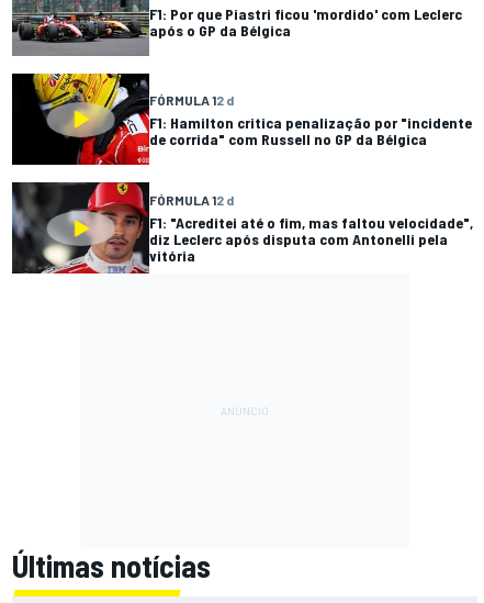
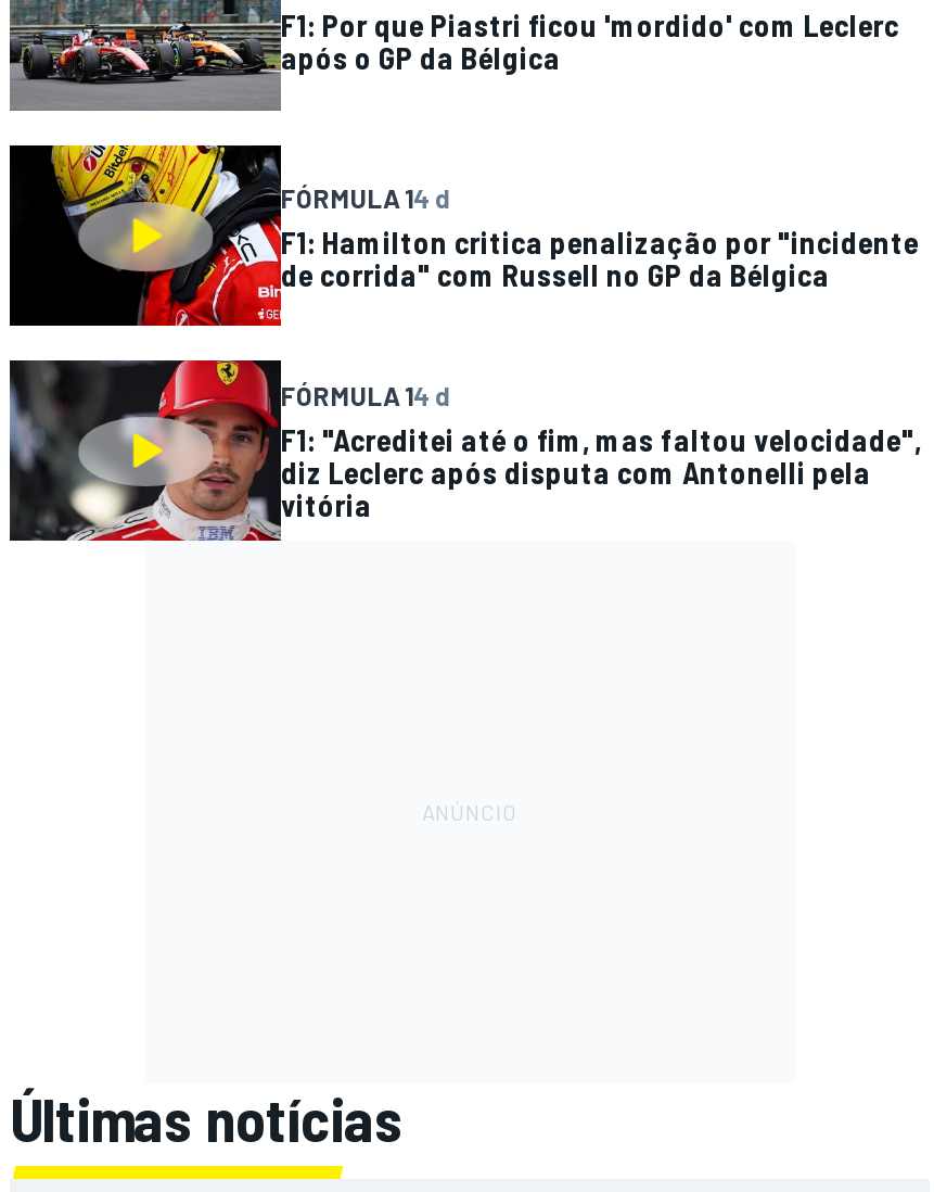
[149,92,234,107] FÓRMULA 12 d -> [281,182,450,212] FÓRMULA 14 d
[149,193,234,208] FÓRMULA 12 d -> [281,381,450,411] FÓRMULA 14 d

